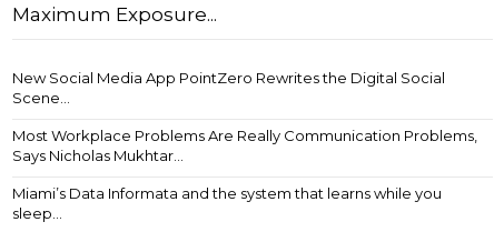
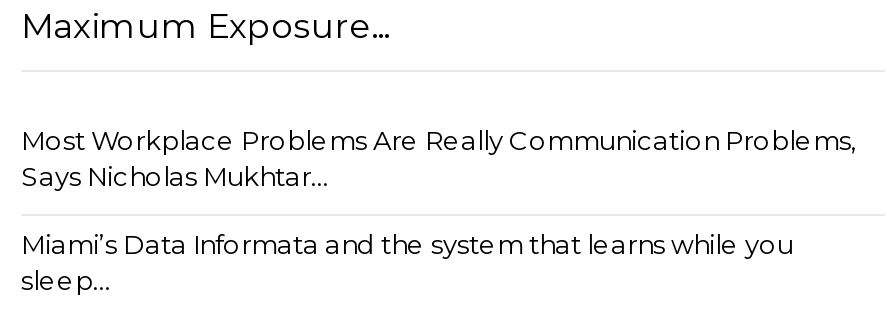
[12,69,445,106] New Social Media App PointZero Rewrites the Digital Social | Scene... -> none

